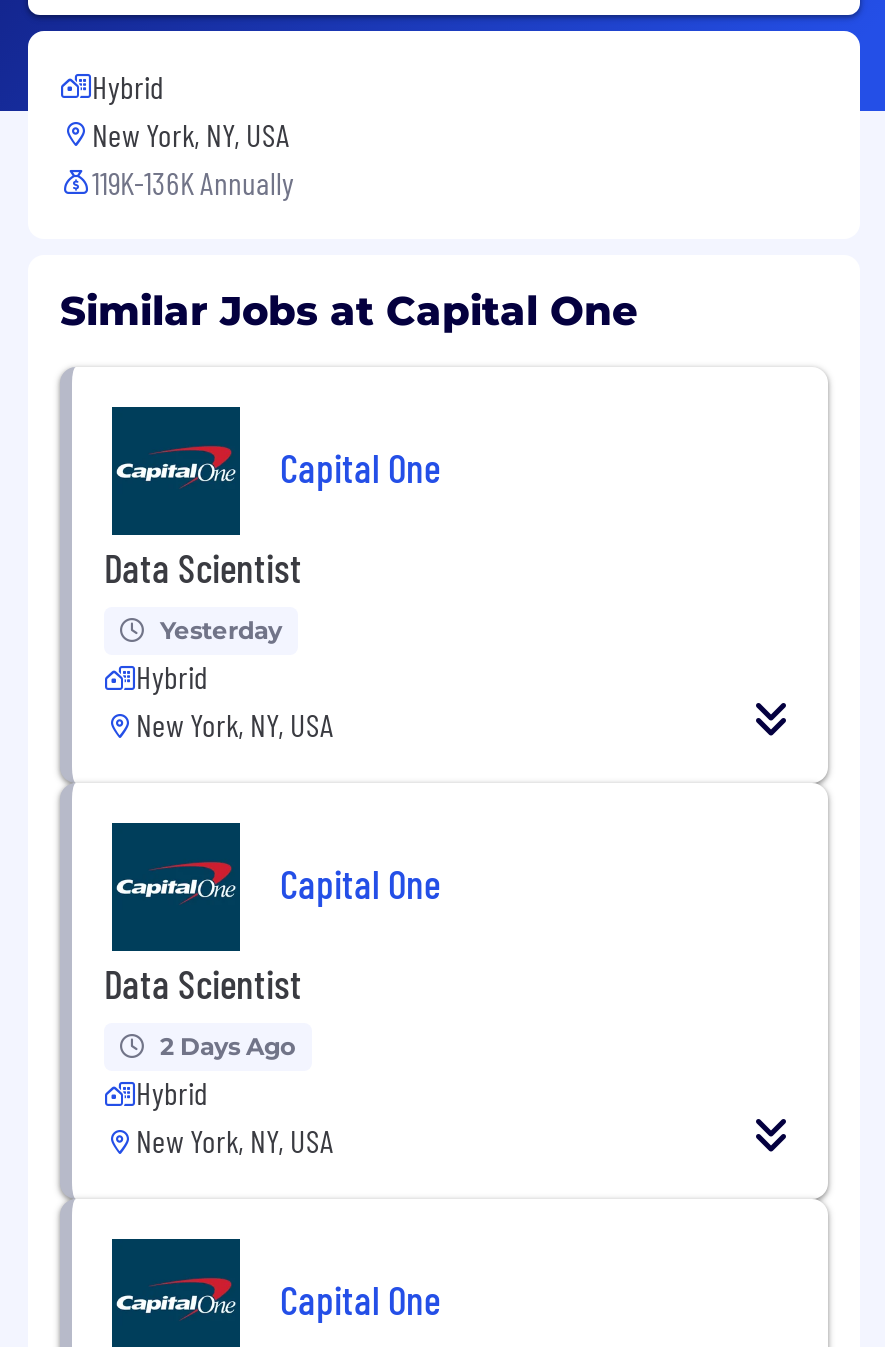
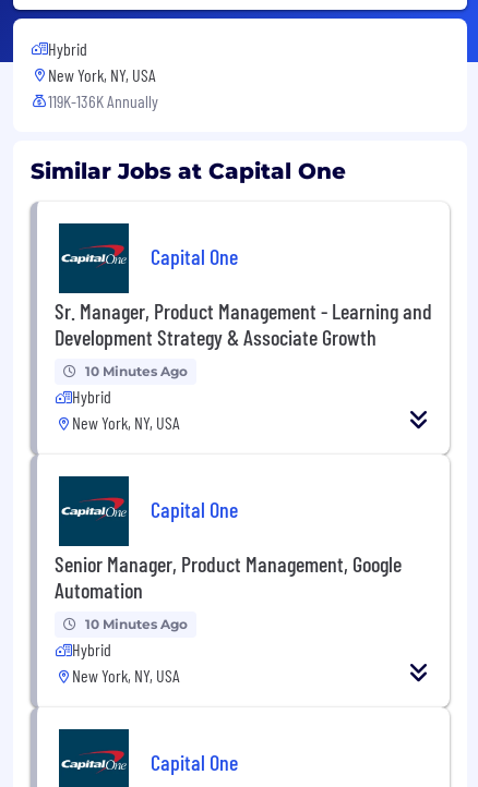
[104,542,302,590] Data Scientist -> [55,297,432,349] Sr. Manager, Product Management - Learning and | Development Strategy & Associate Growth
[160,614,282,644] Yesterday -> [85,363,188,379] 10 Minutes Ago
[104,958,302,1006] Data Scientist -> [55,550,402,602] Senior Manager, Product Management, Google | Automation
[160,1030,296,1060] 2 Days Ago -> [85,615,188,632] 10 Minutes Ago

